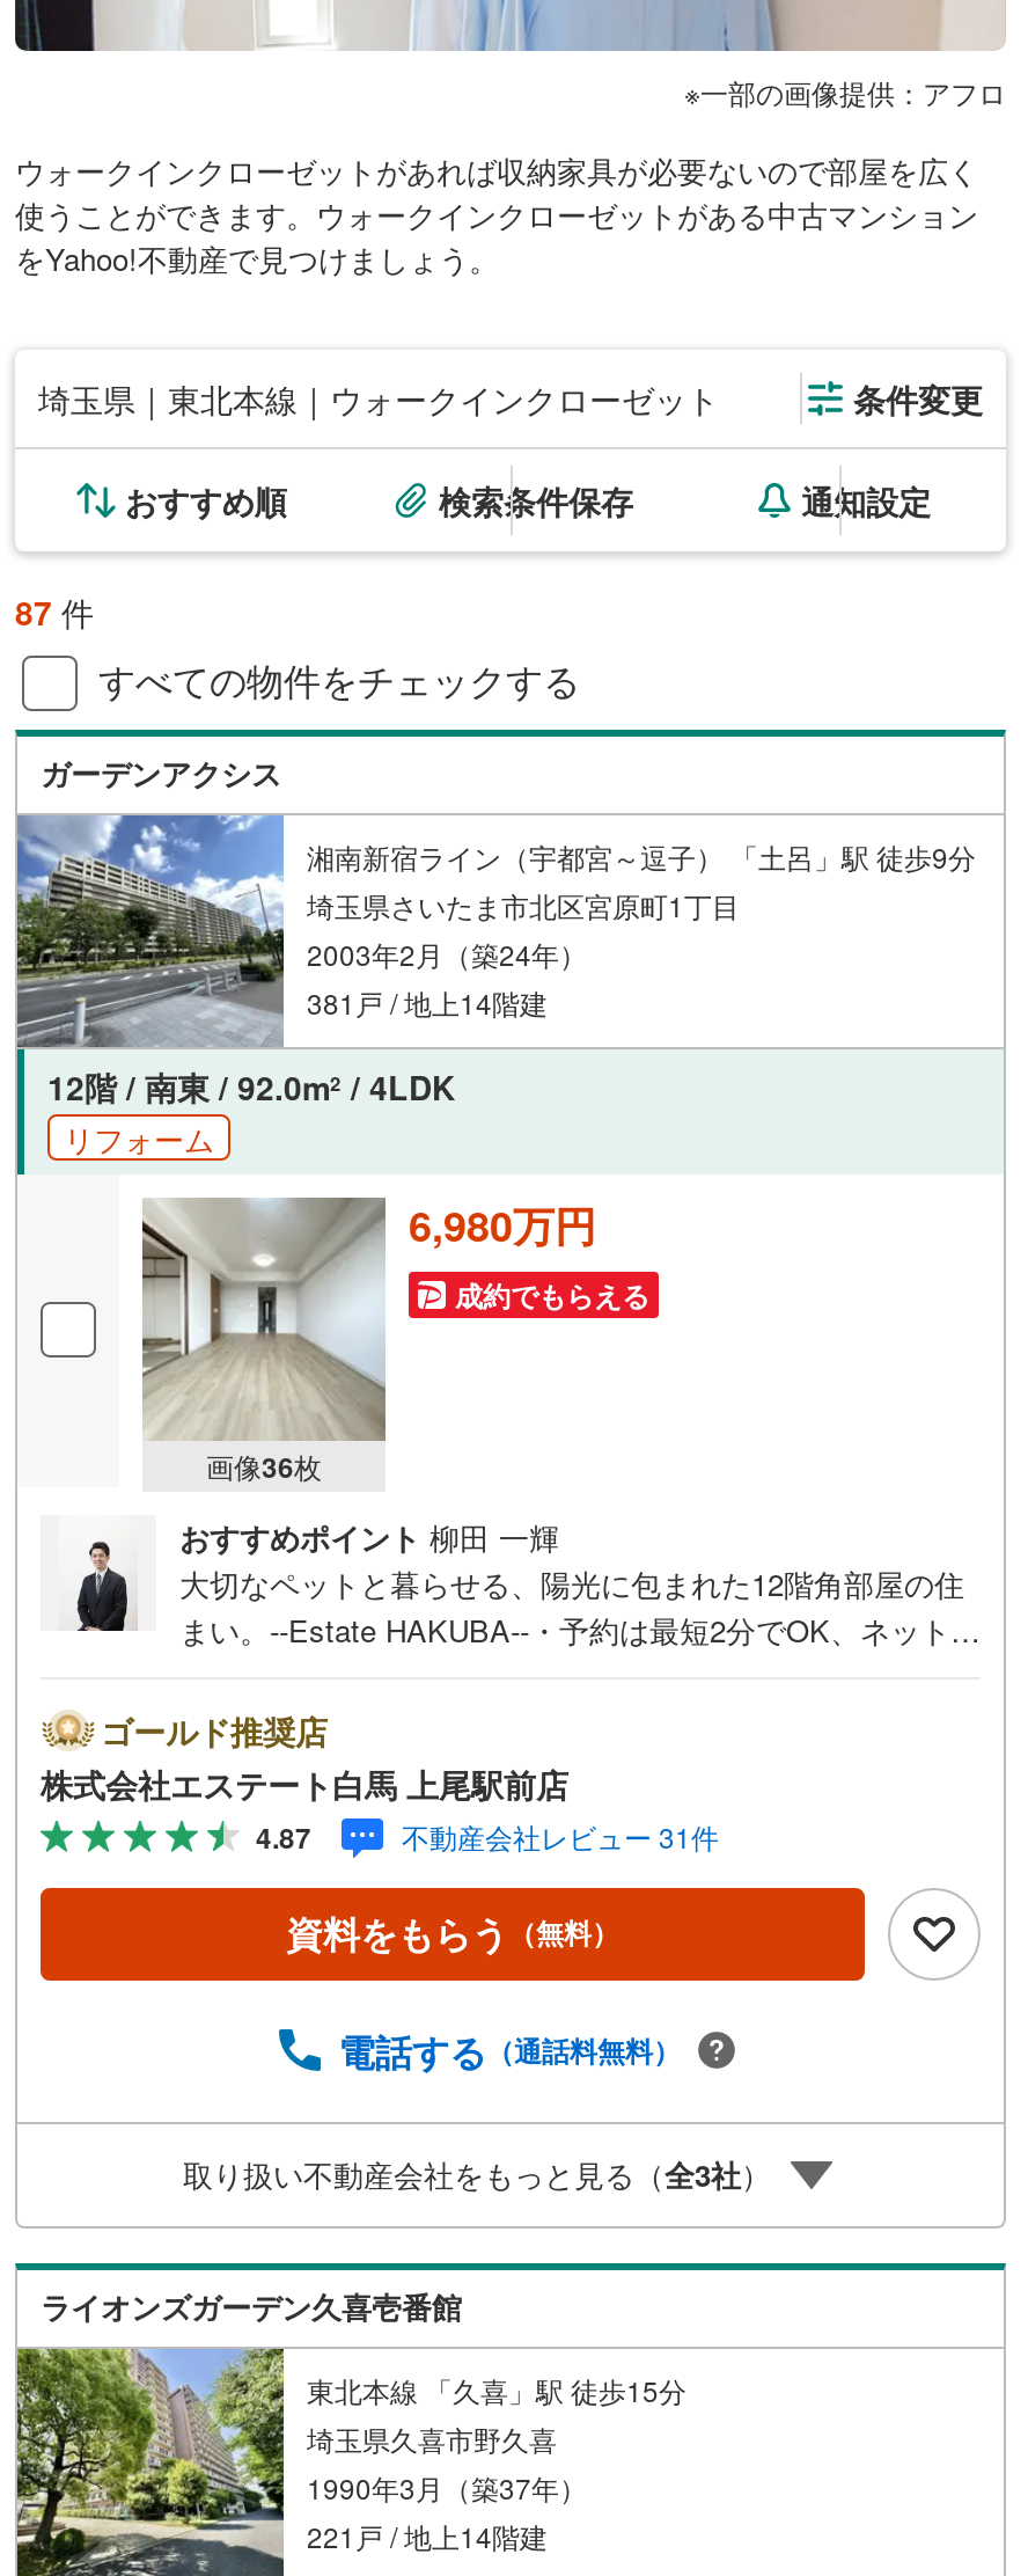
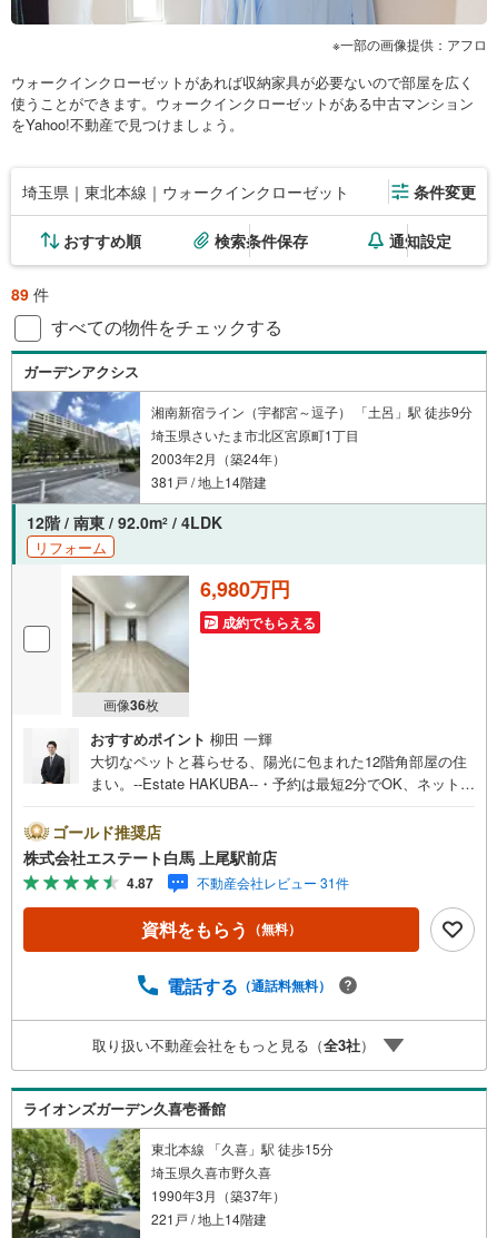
[15,588,94,634] 87件 -> [11,283,49,305] 89件

